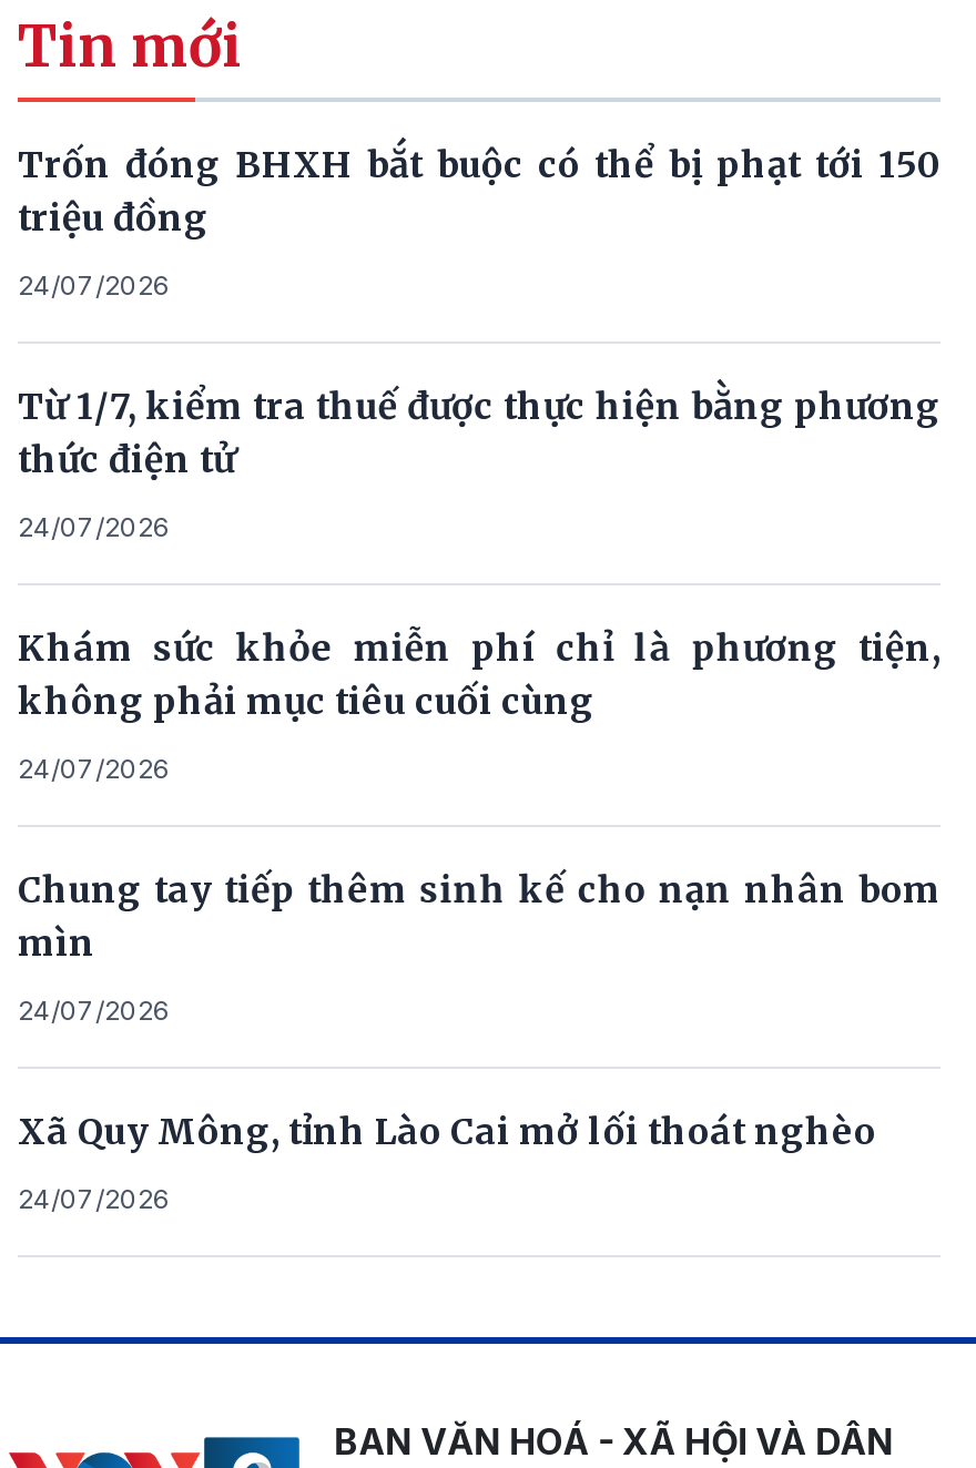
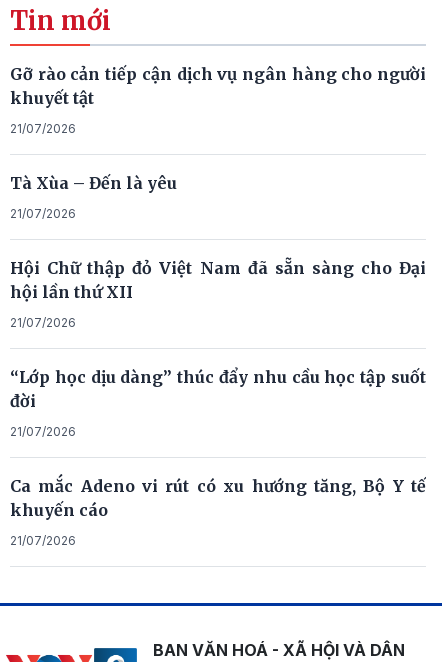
[18,141,941,238] Trốn đóng BHXH bắt buộc có thể bị phạt tới 150 | triệu đồng -> [10,63,426,107] Gỡ rào cản tiếp cận dịch vụ ngân hàng cho người | khuyết tật
[18,267,171,300] 24/07/2026 -> [10,120,76,135] 21/07/2026
[18,383,941,480] Từ 1/7, kiểm tra thuế được thực hiện bằng phương | thức điện tử -> [10,172,177,192] Tà Xùa – Đến là yêu
[18,509,171,542] 24/07/2026 -> [10,205,76,220] 21/07/2026
[18,624,941,722] Khám sức khỏe miễn phí chỉ là phương tiện, | không phải mục tiêu cuối cùng -> [10,257,426,301] Hội Chữ thập đỏ Việt Nam đã sẵn sàng cho Đại | hội lần thứ XII
[18,751,171,784] 24/07/2026 -> [10,314,76,329] 21/07/2026
[18,866,941,964] Chung tay tiếp thêm sinh kế cho nạn nhân bom | mìn -> [10,366,426,410] “Lớp học dịu dàng” thúc đẩy nhu cầu học tập suốt | đời
[18,992,171,1026] 24/07/2026 -> [10,423,76,438] 21/07/2026
[18,1108,876,1152] Xã Quy Mông, tỉnh Lào Cai mở lối thoát nghèo -> [10,475,426,519] Ca mắc Adeno vi rút có xu hướng tăng, Bộ Y tế | khuyến cáo
[18,1181,171,1214] 24/07/2026 -> [10,532,76,547] 21/07/2026

